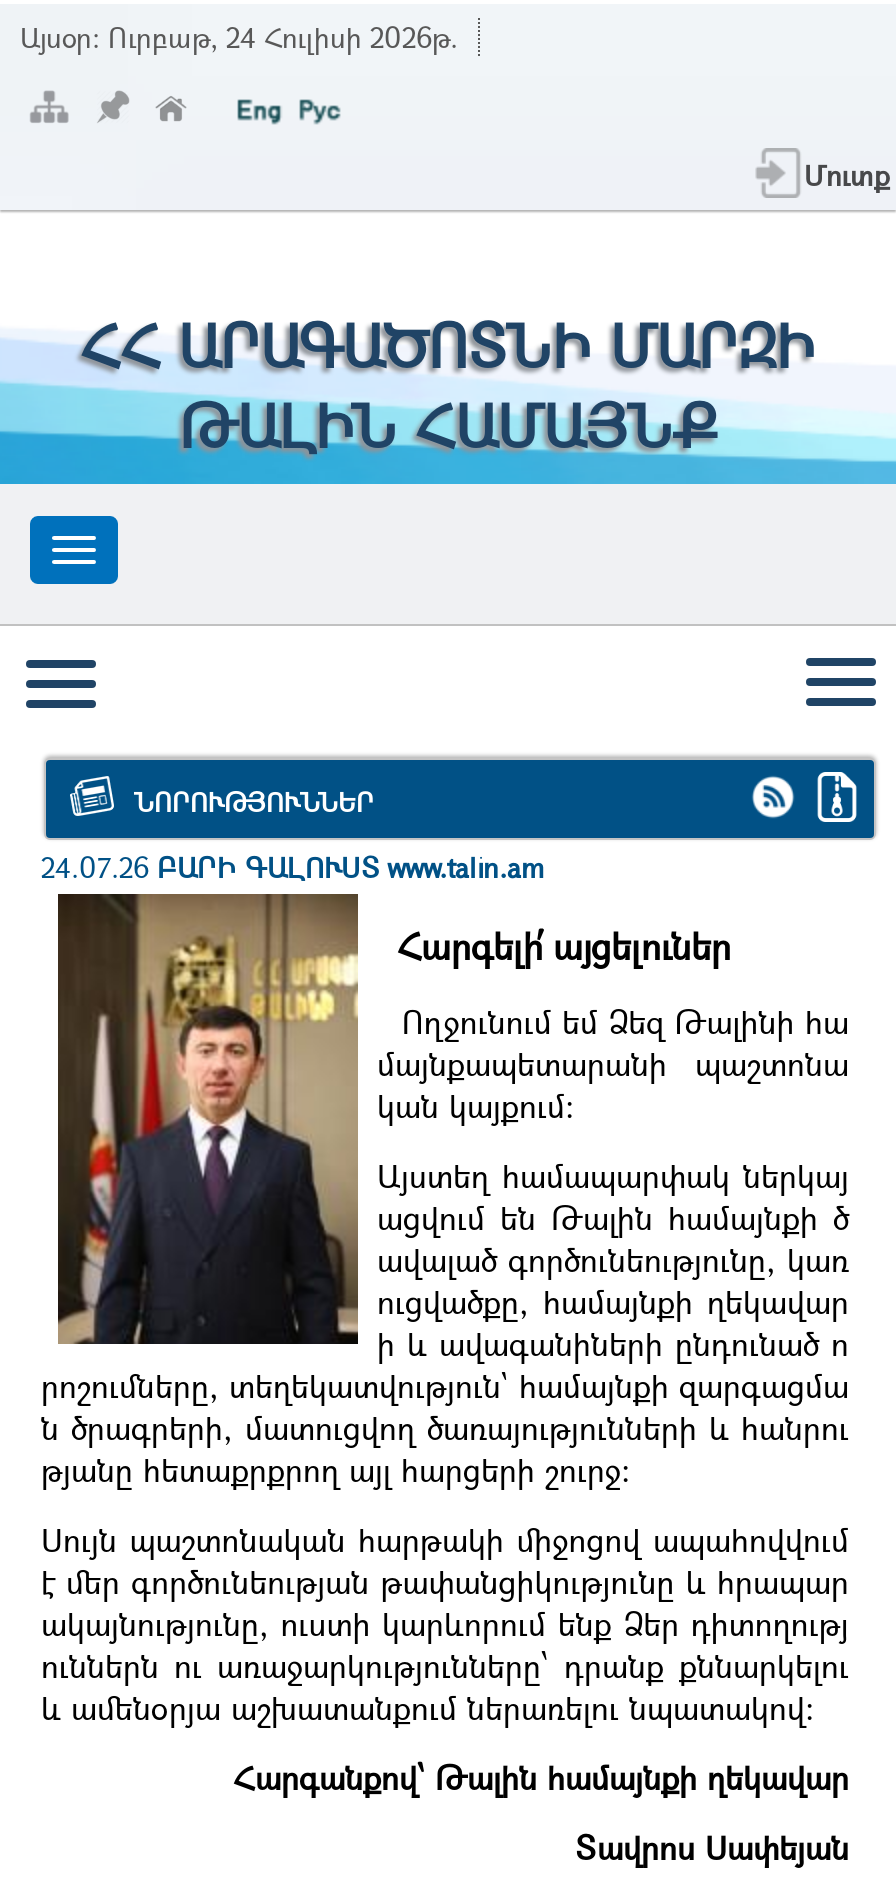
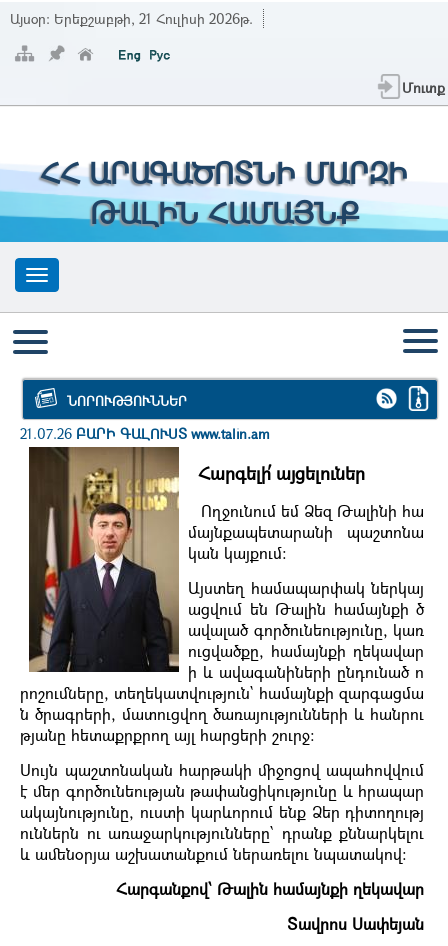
[20,18,458,56] Այսօր: Ուրբաթ, 24 Հուլիսի 2026թ. -> [10,9,253,28] Այսօր: Երեքշաբթի, 21 Հուլիսի 2026թ.
[41,848,545,886] 24.07.26 ԲԱՐԻ ԳԱԼՈՒՍՏ www.talin.am -> [20,424,270,443] 21.07.26 ԲԱՐԻ ԳԱԼՈՒՍՏ www.talin.am

